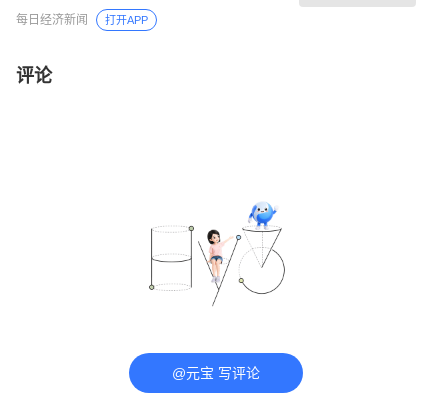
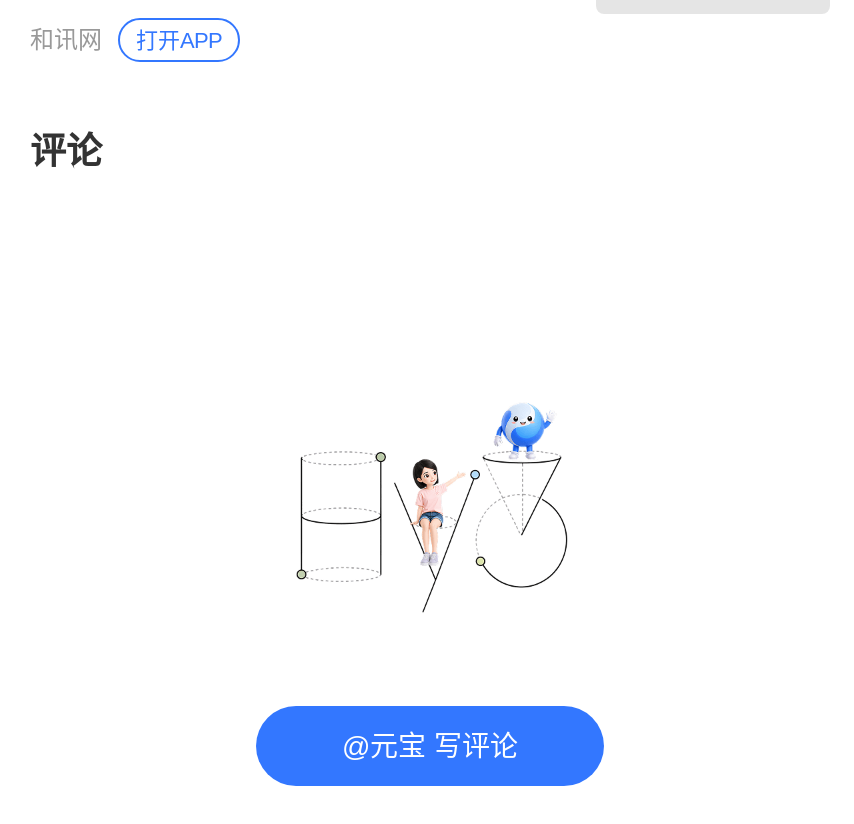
[16,13,88,27] 每日经济新闻 -> [30,26,102,54] 和讯网

